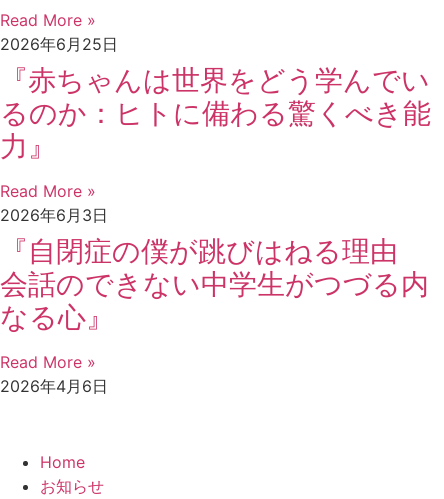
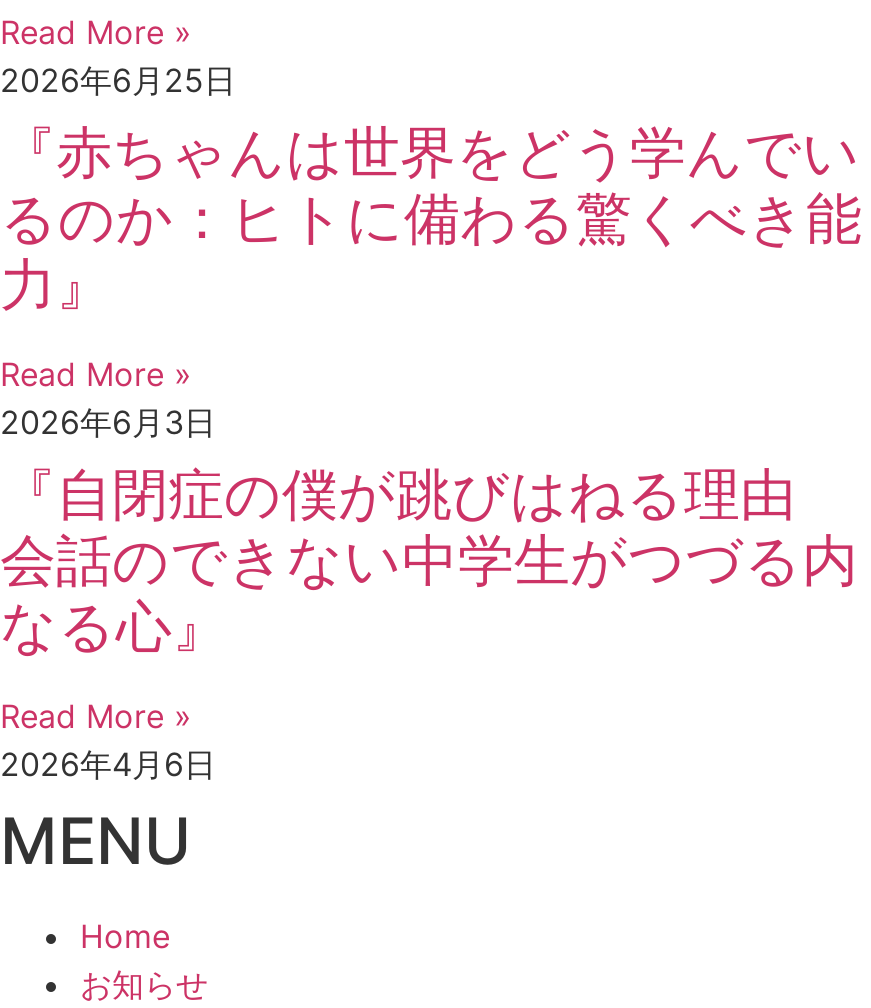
none -> [0,801,192,879] MENU

